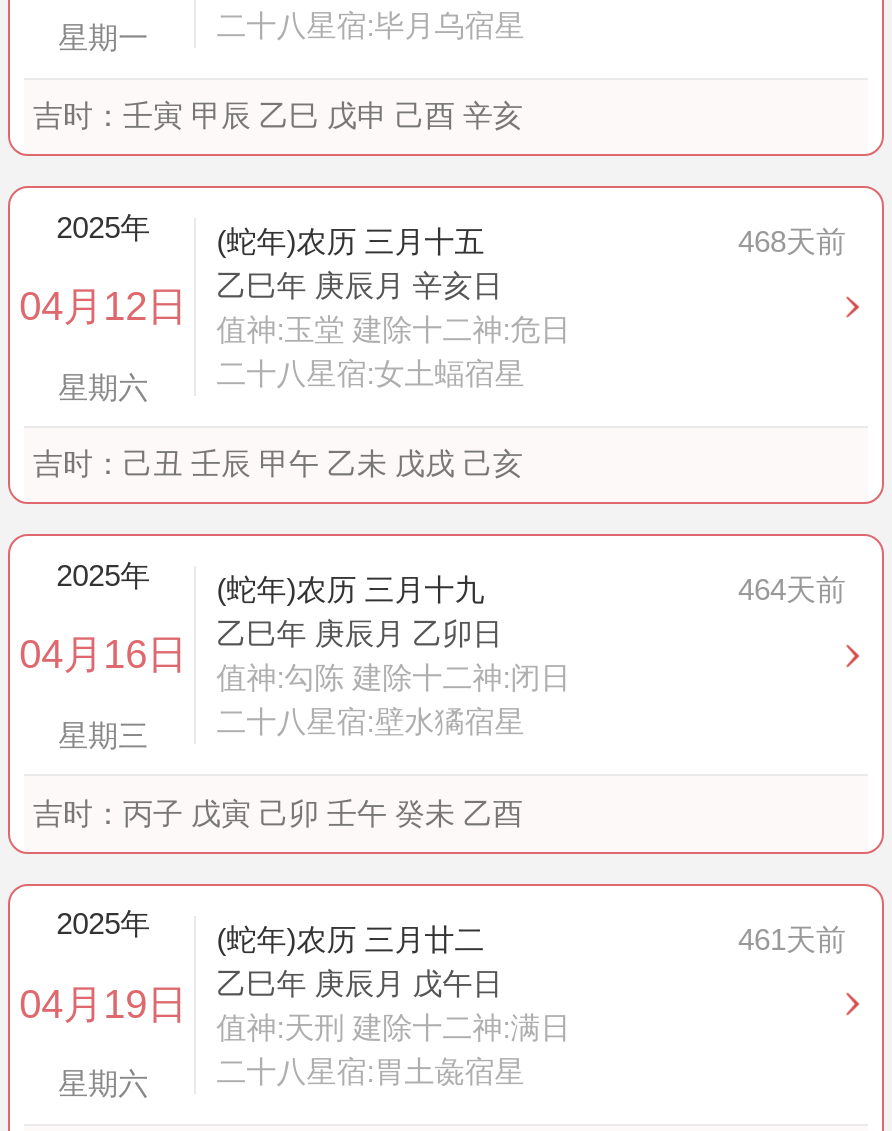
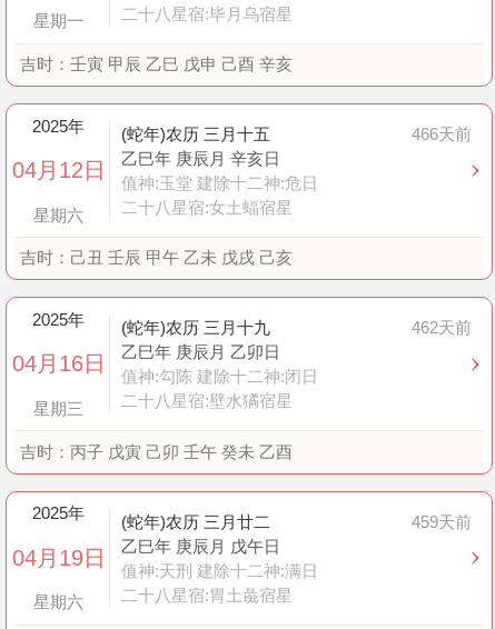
[738,224,846,258] 468天前 -> [412,124,472,143] 466天前
[738,573,846,607] 464天前 -> [412,318,472,337] 462天前
[738,922,846,956] 461天前 -> [412,512,472,531] 459天前

